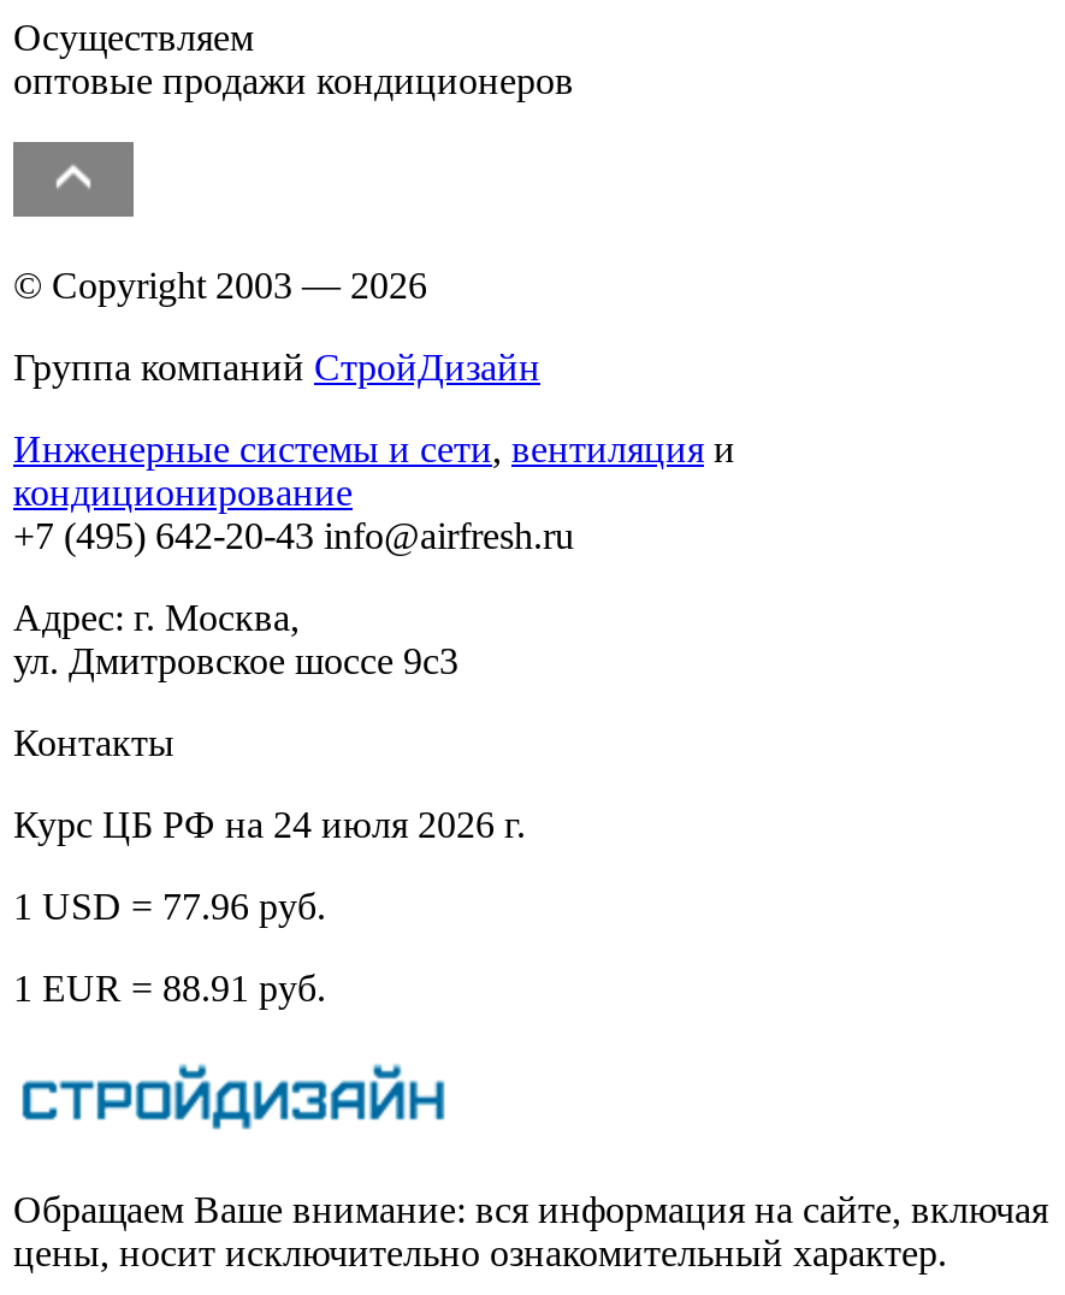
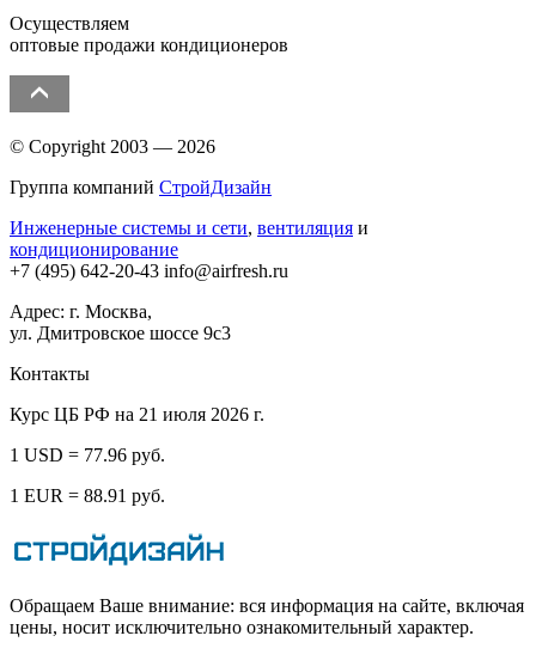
[13,803,526,844] Курс ЦБ РФ на 24 июля 2026 г. -> [10,404,264,424] Курс ЦБ РФ на 21 июля 2026 г.

